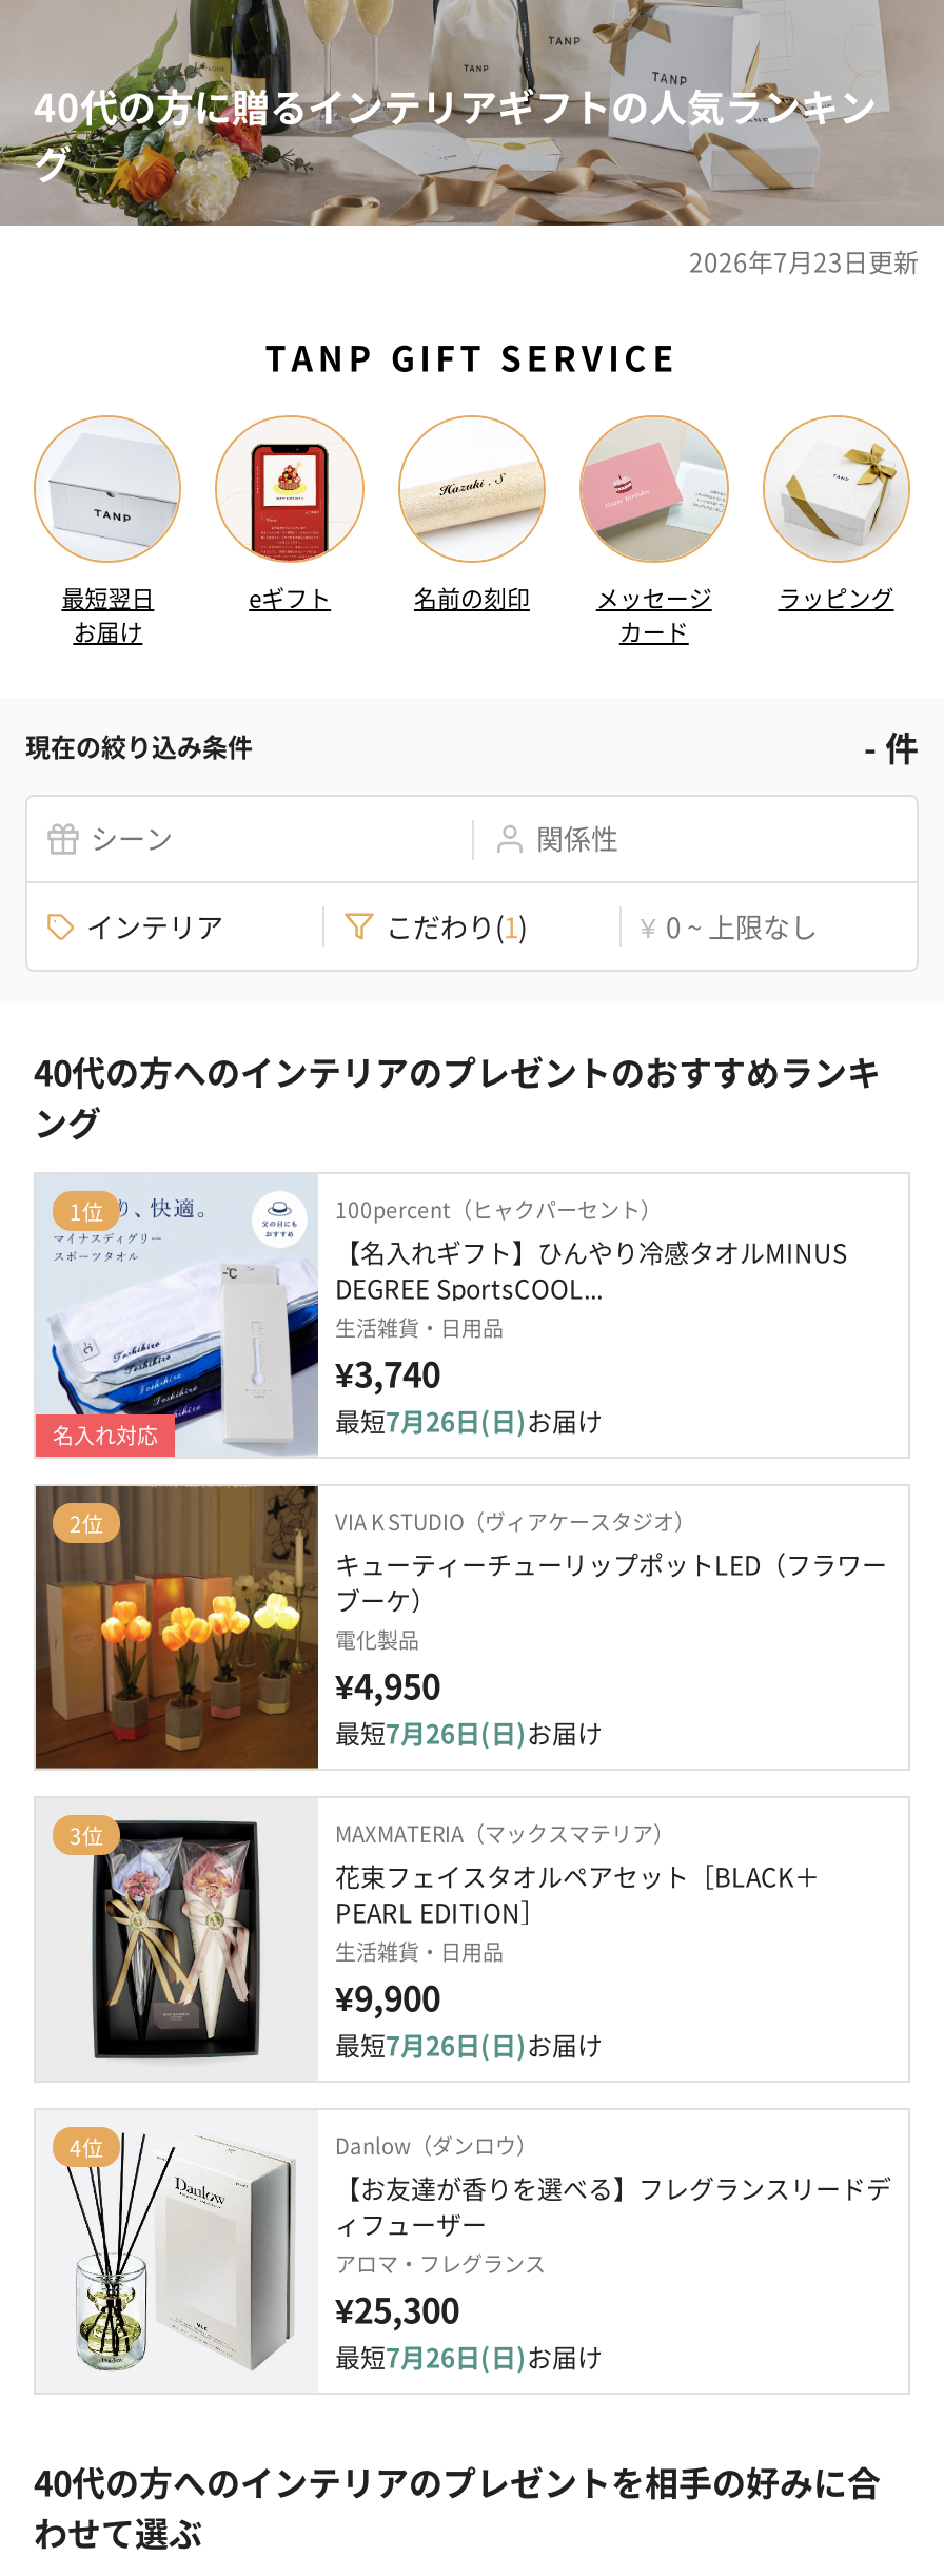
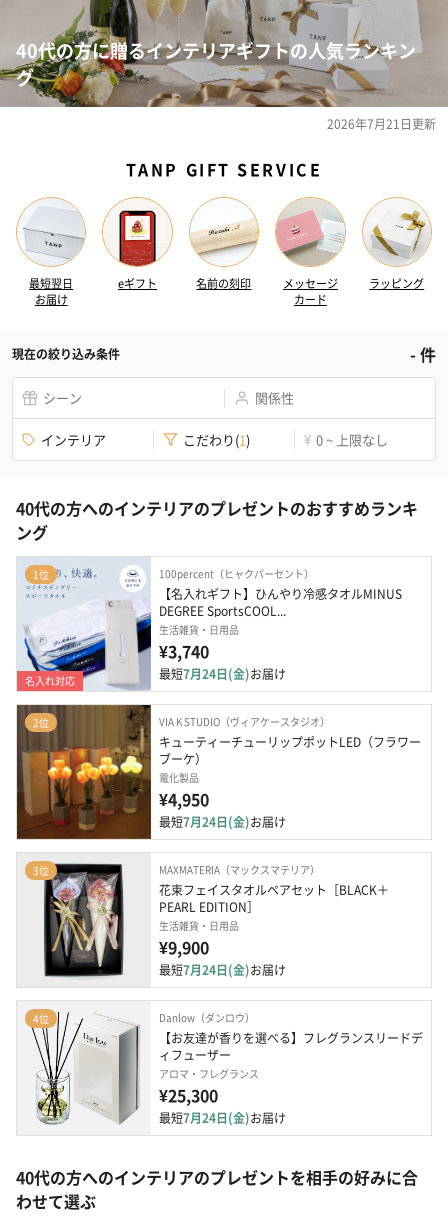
[689,243,919,278] 2026年7月23日更新 -> [327,115,436,132] 2026年7月21日更新
[335,1403,603,1439] 最短7月26日(日)お届け -> [159,665,286,682] 最短7月24日(金)お届け
[335,1715,603,1751] 最短7月26日(日)お届け -> [159,813,286,830] 最短7月24日(金)お届け
[335,2027,603,2063] 最短7月26日(日)お届け -> [159,961,286,978] 最短7月24日(金)お届け
[335,2339,603,2375] 最短7月26日(日)お届け -> [159,1109,286,1126] 最短7月24日(金)お届け

